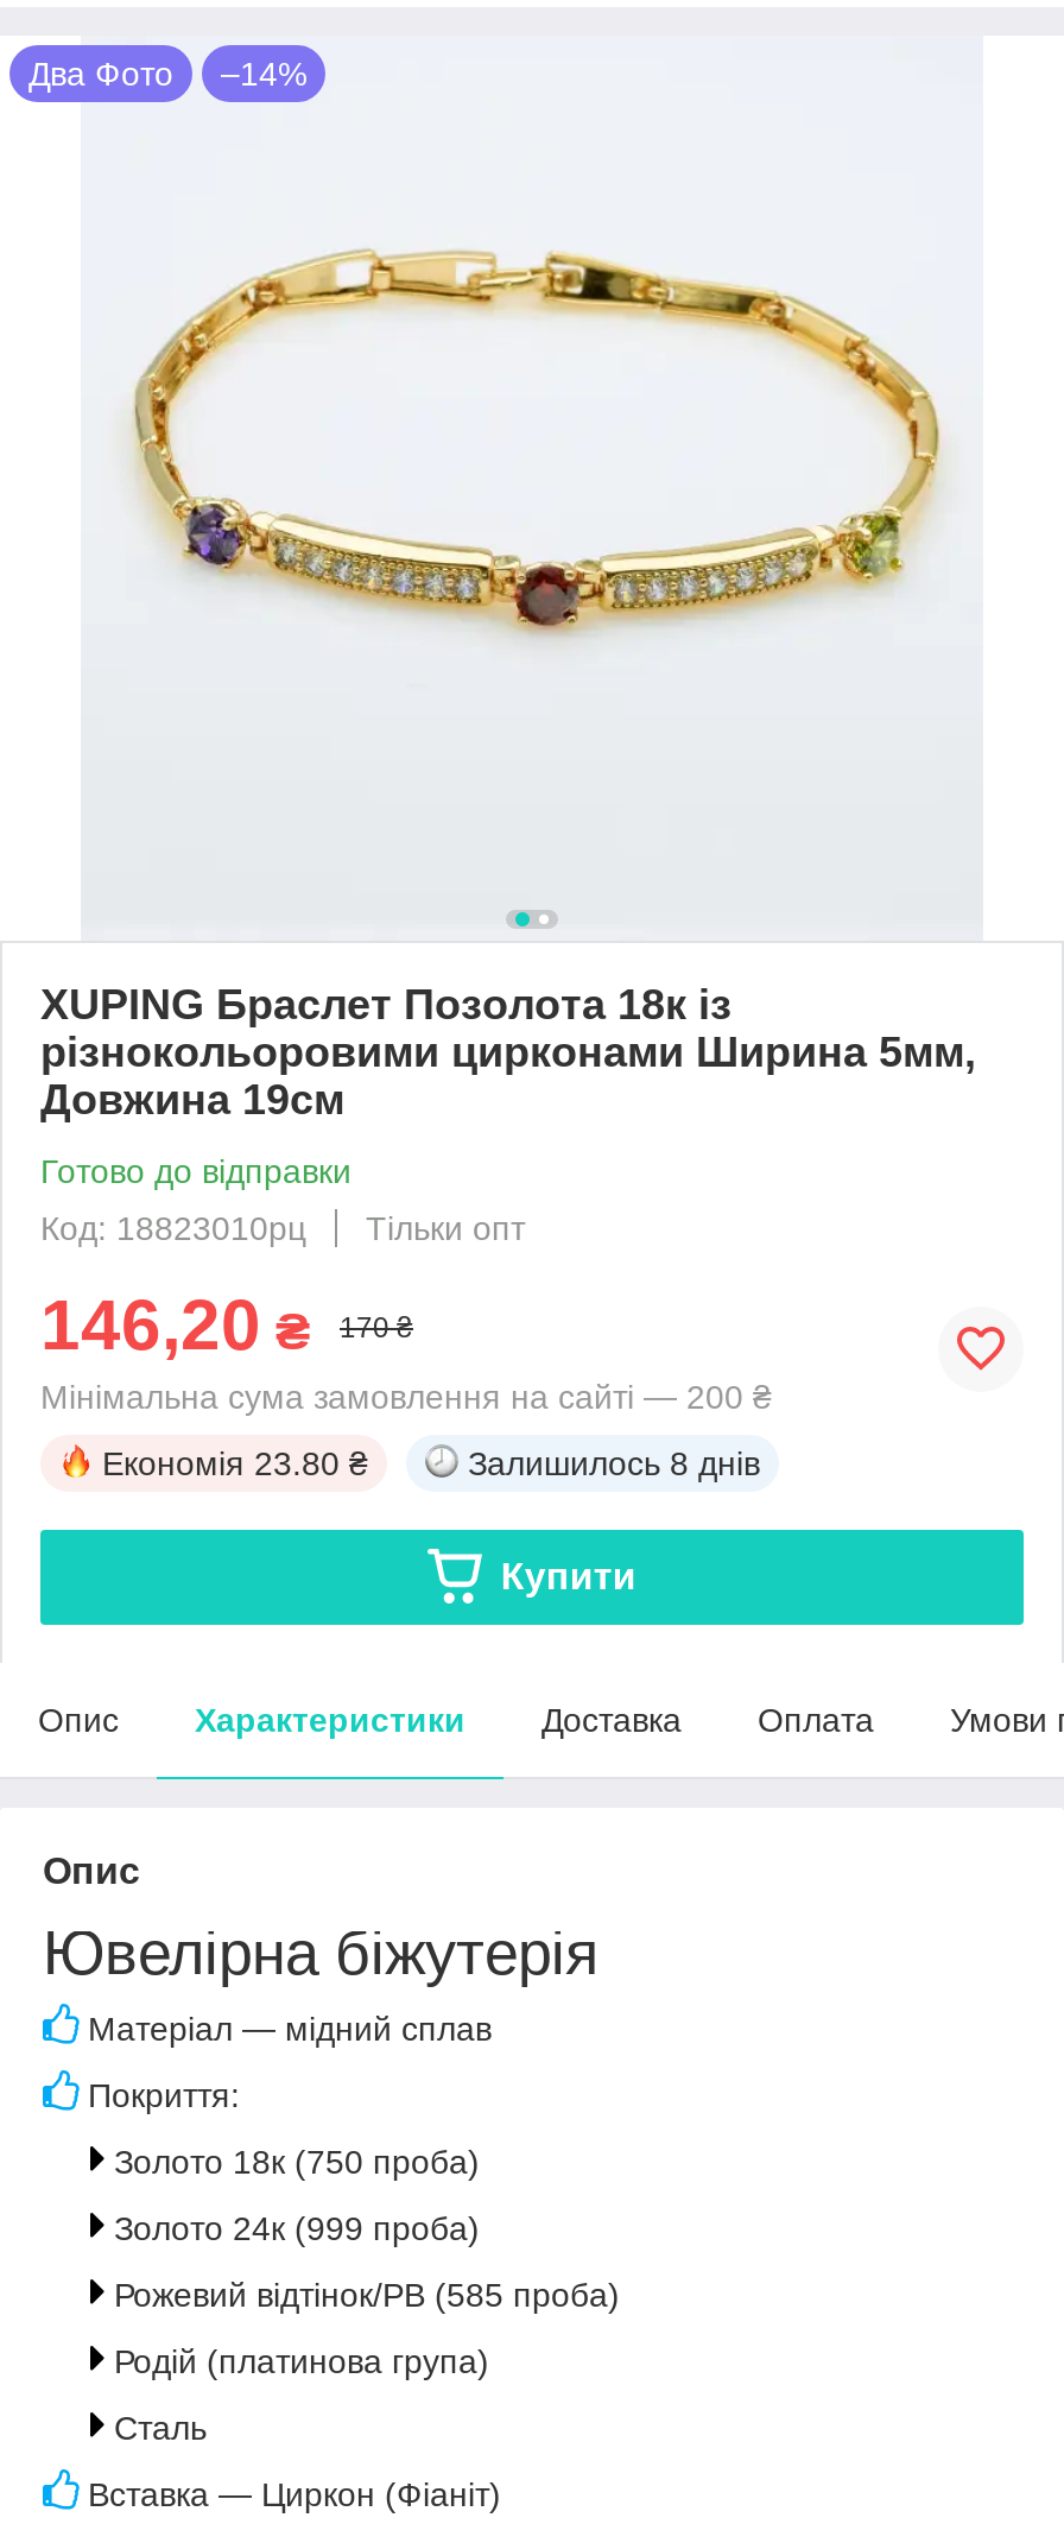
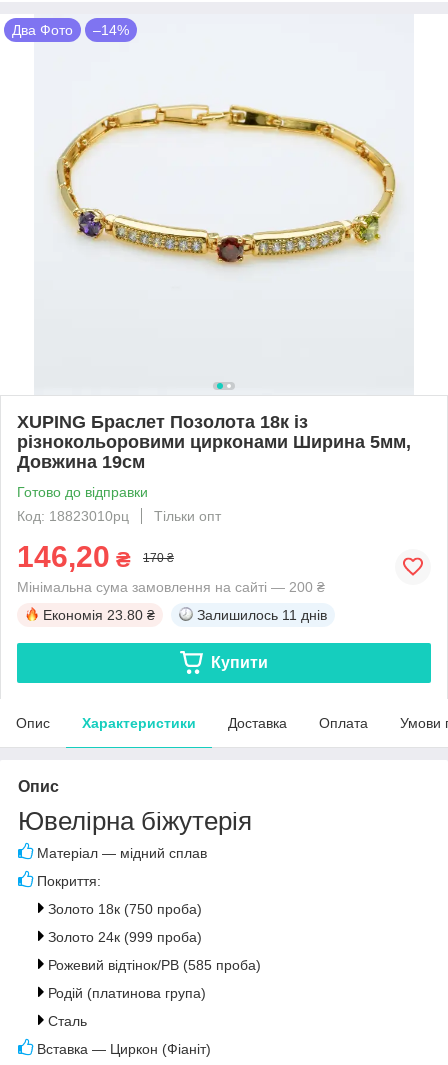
[468,1444,760,1482] Залишилось 8 днів -> [197,607,327,623] Залишилось 11 днів

